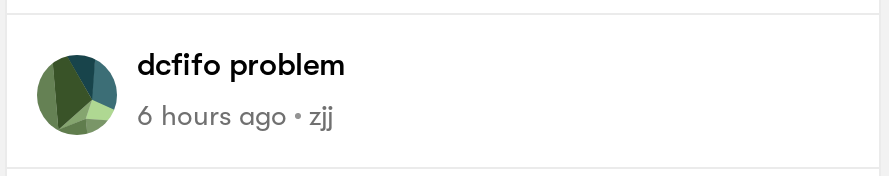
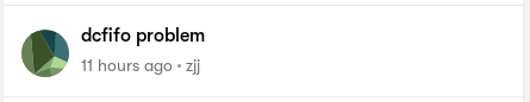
[137,99,287,131] 6 hours ago -> [81,56,173,75] 11 hours ago

